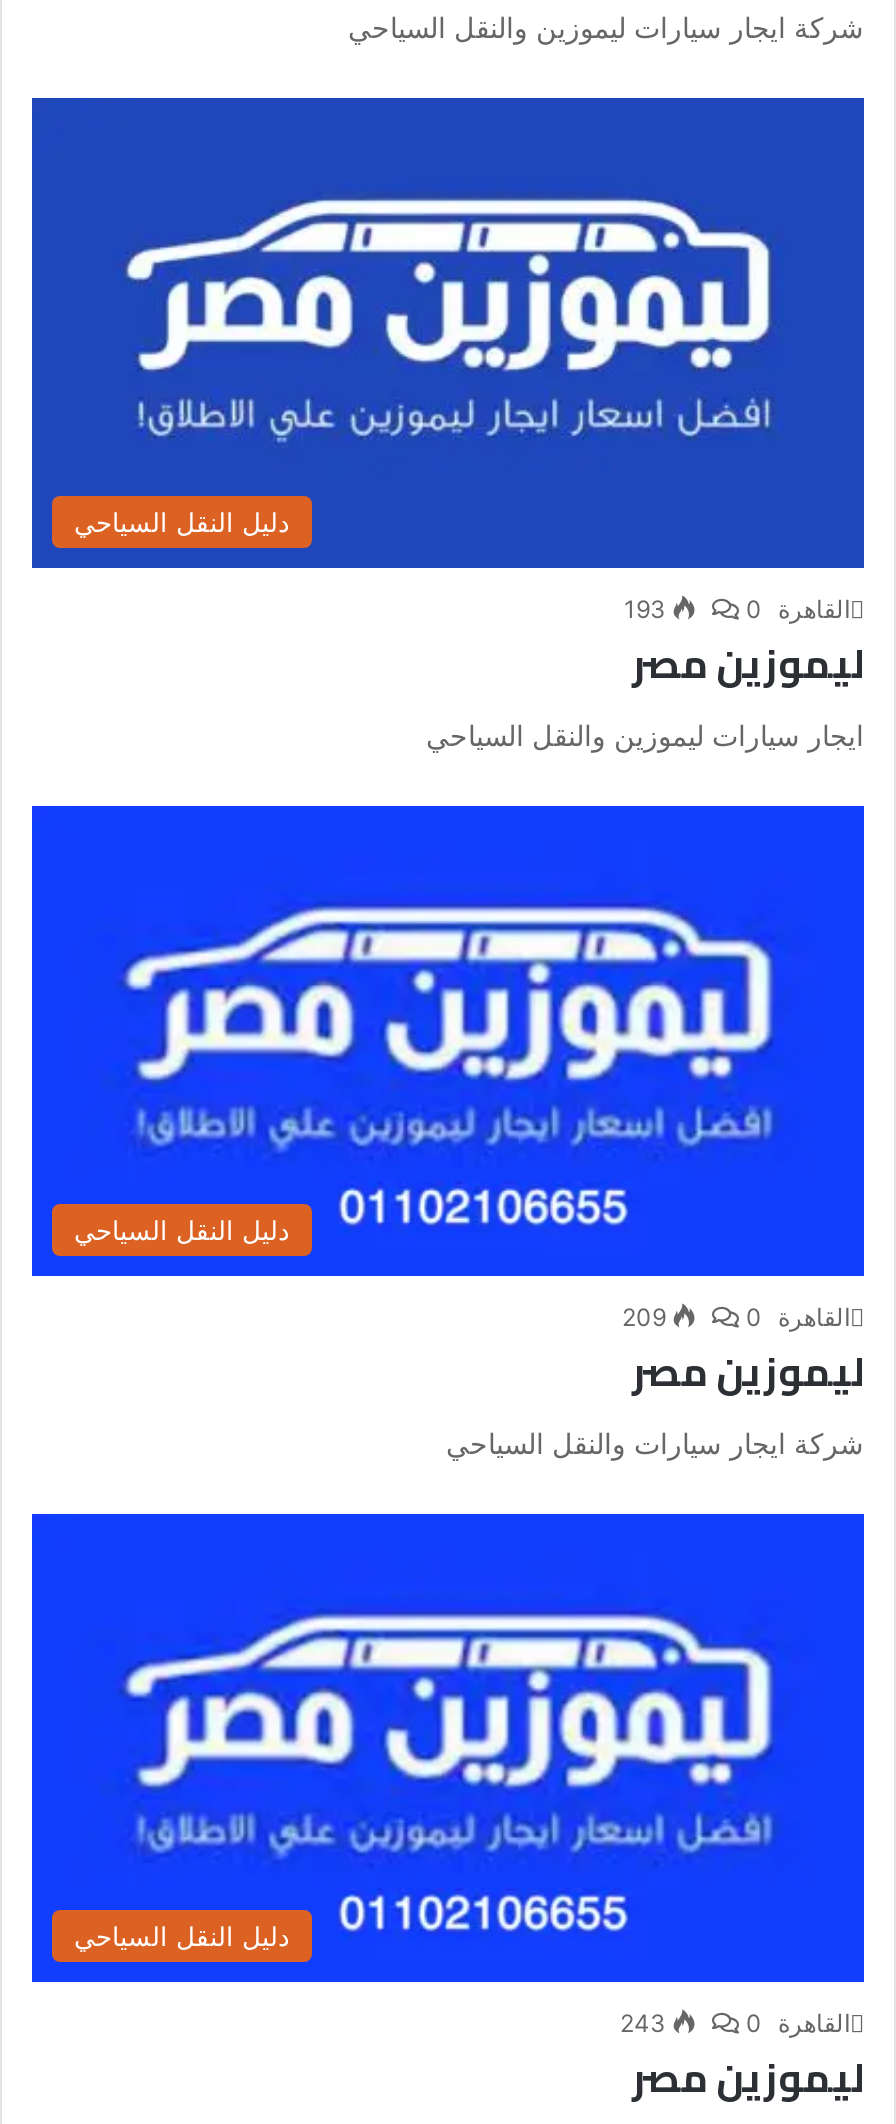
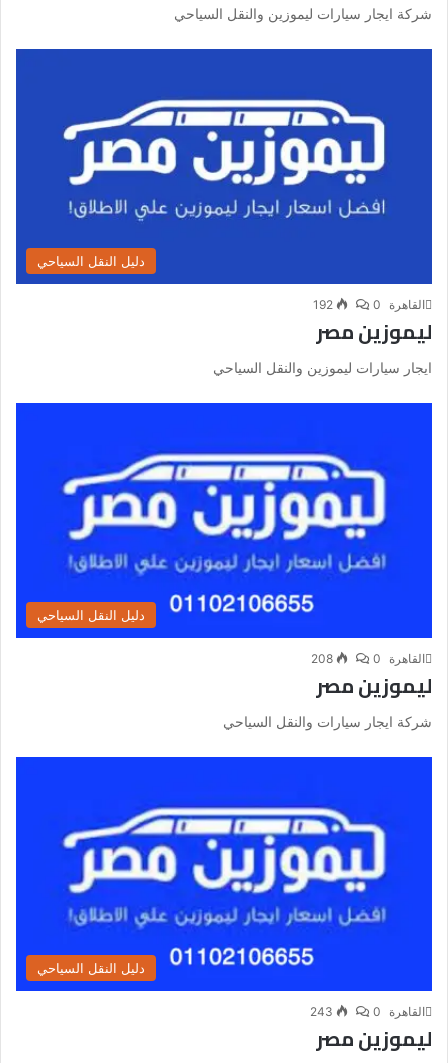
[624,594,666,624] 193 -> [313,297,333,312] 192
[622,1301,666,1331] 209 -> [311,650,333,665] 208

